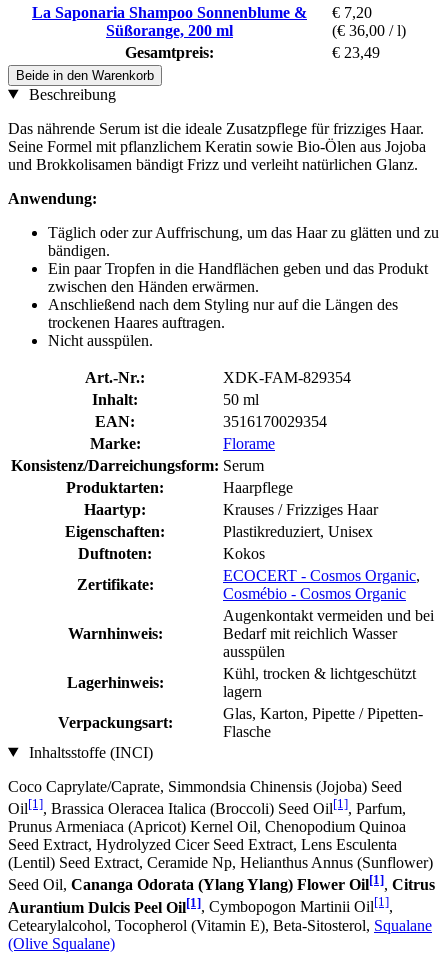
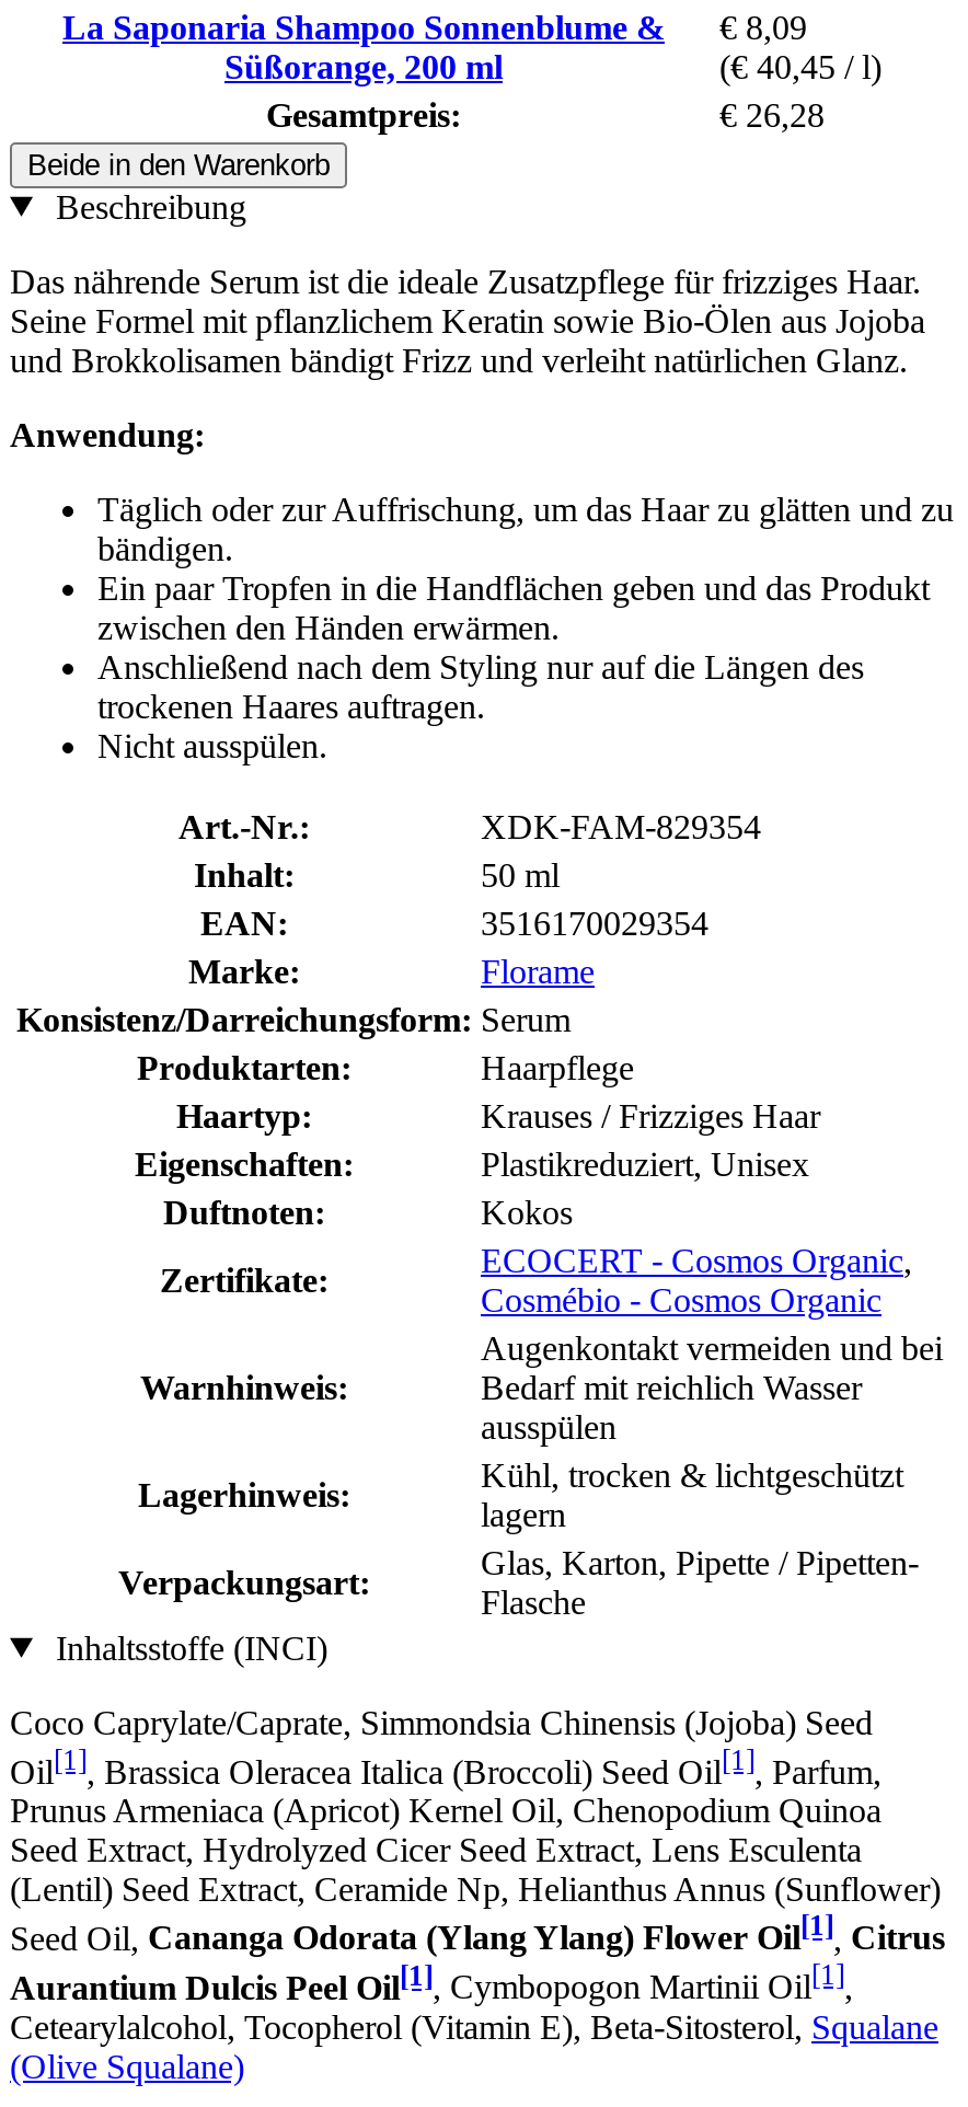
[32,4,372,21] La Saponaria Shampoo Sonnenblume & € 7,20 -> [62,8,807,45] La Saponaria Shampoo Sonnenblume & € 8,09
[332,22,406,39] (€ 36,00 / l) -> [719,48,881,85] (€ 40,45 / l)
[332,44,380,61] € 23,49 -> [719,96,825,133] € 26,28

